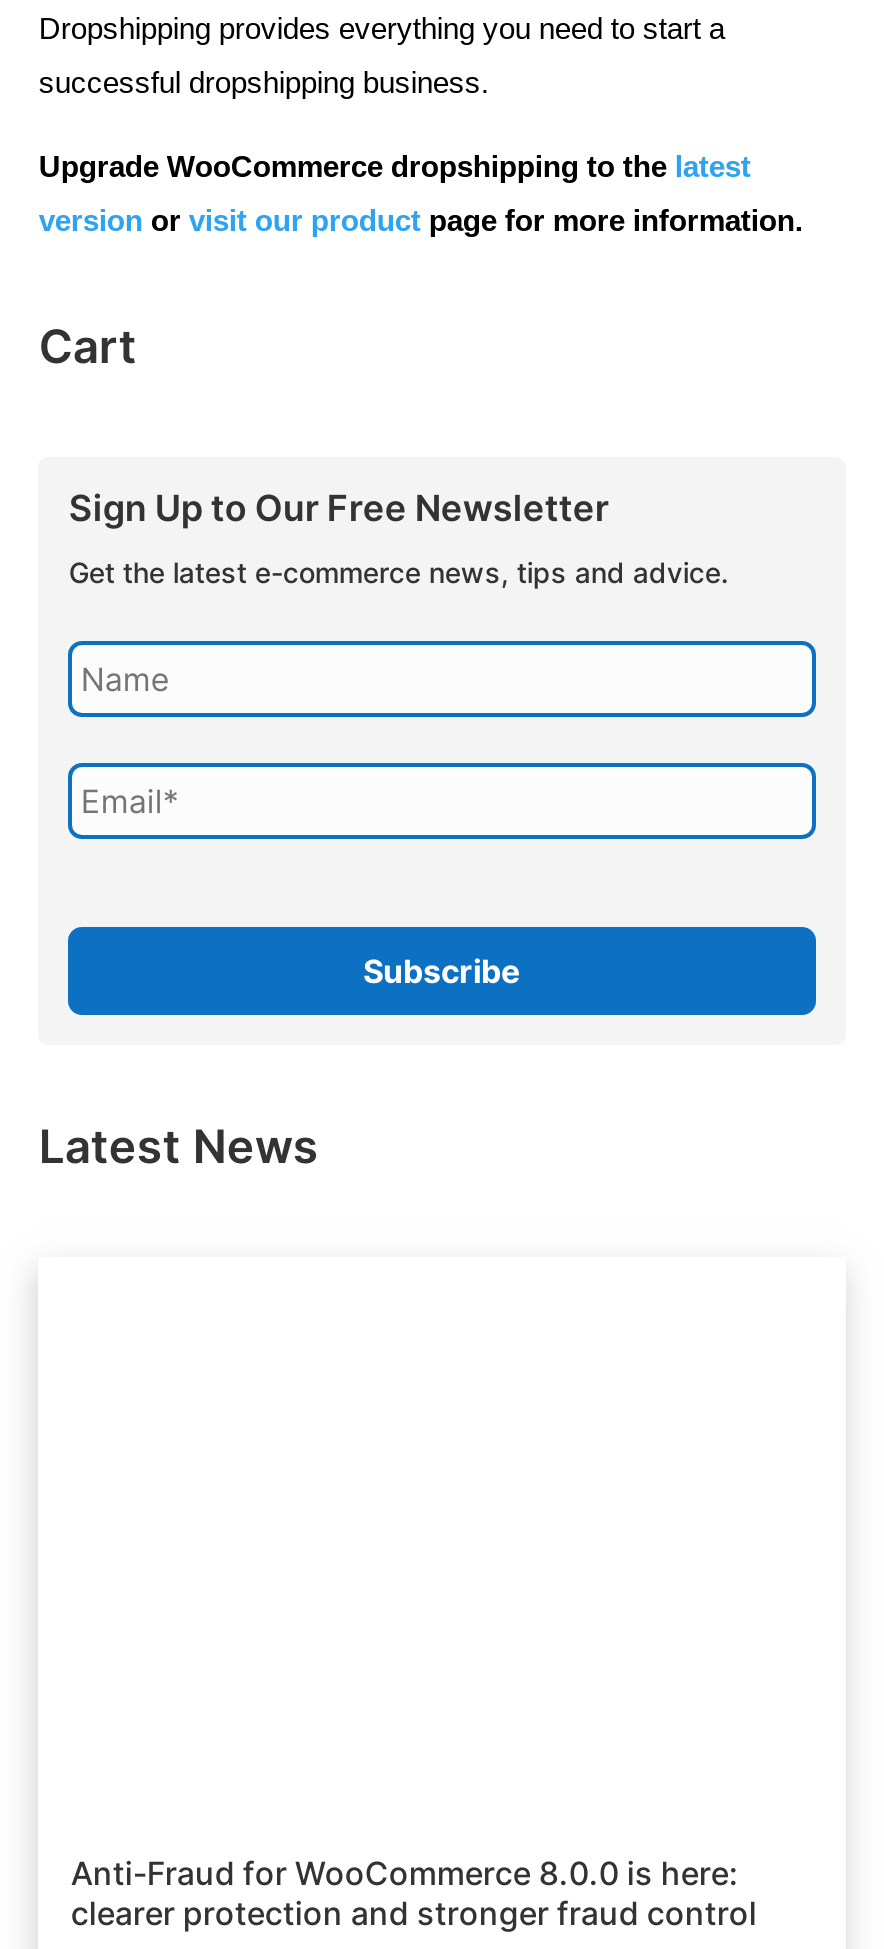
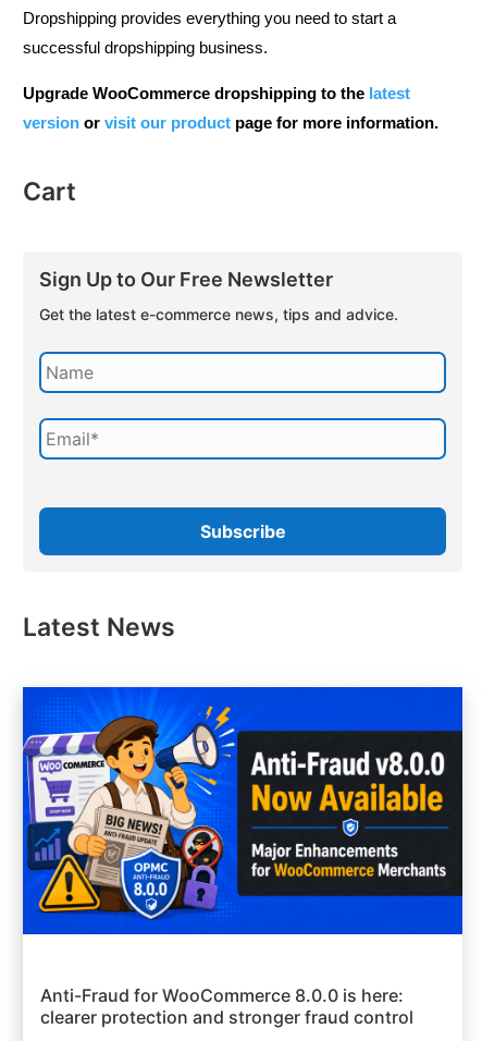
none -> [22,686,464,935] [image]

